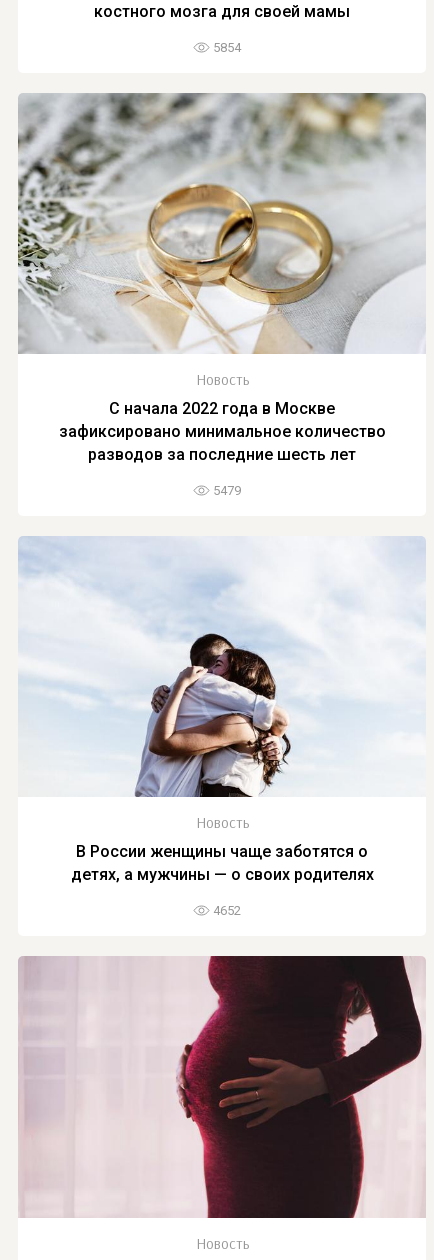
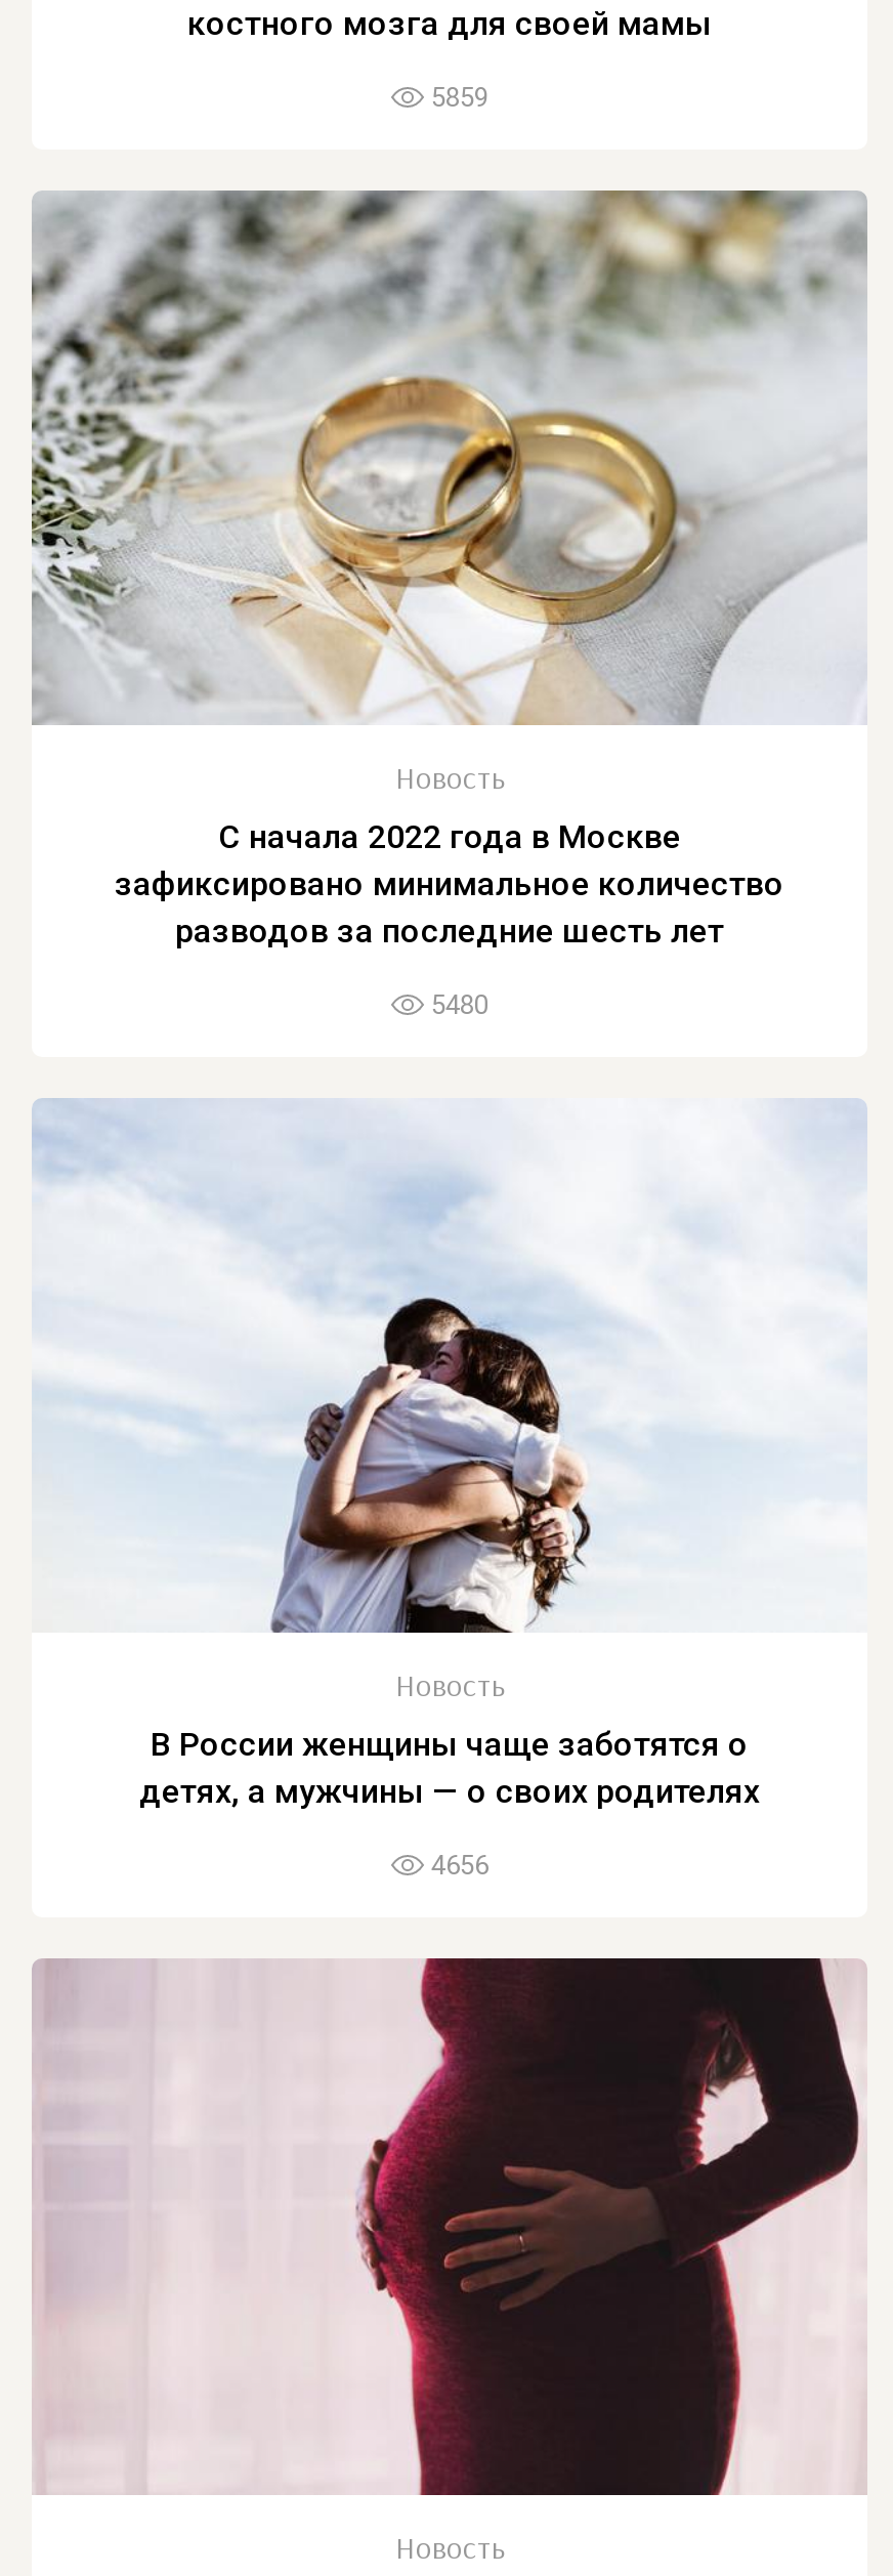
[213,40,241,55] 5854 -> [431,81,488,112] 5859
[213,483,241,498] 5479 -> [431,989,488,1020] 5480
[213,903,241,918] 4652 -> [431,1851,488,1881] 4656

